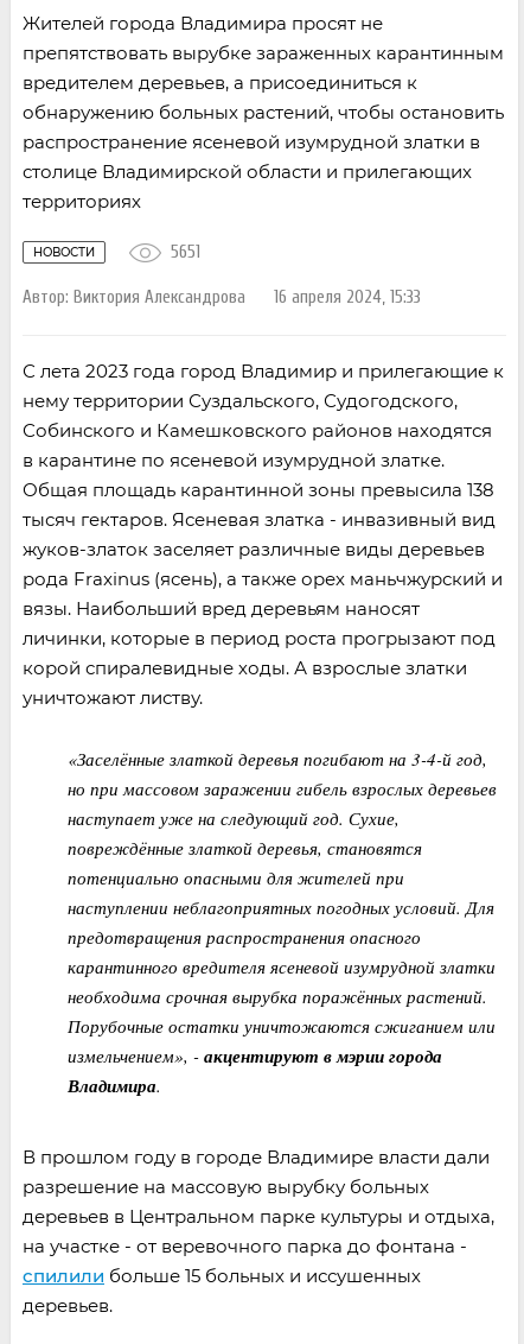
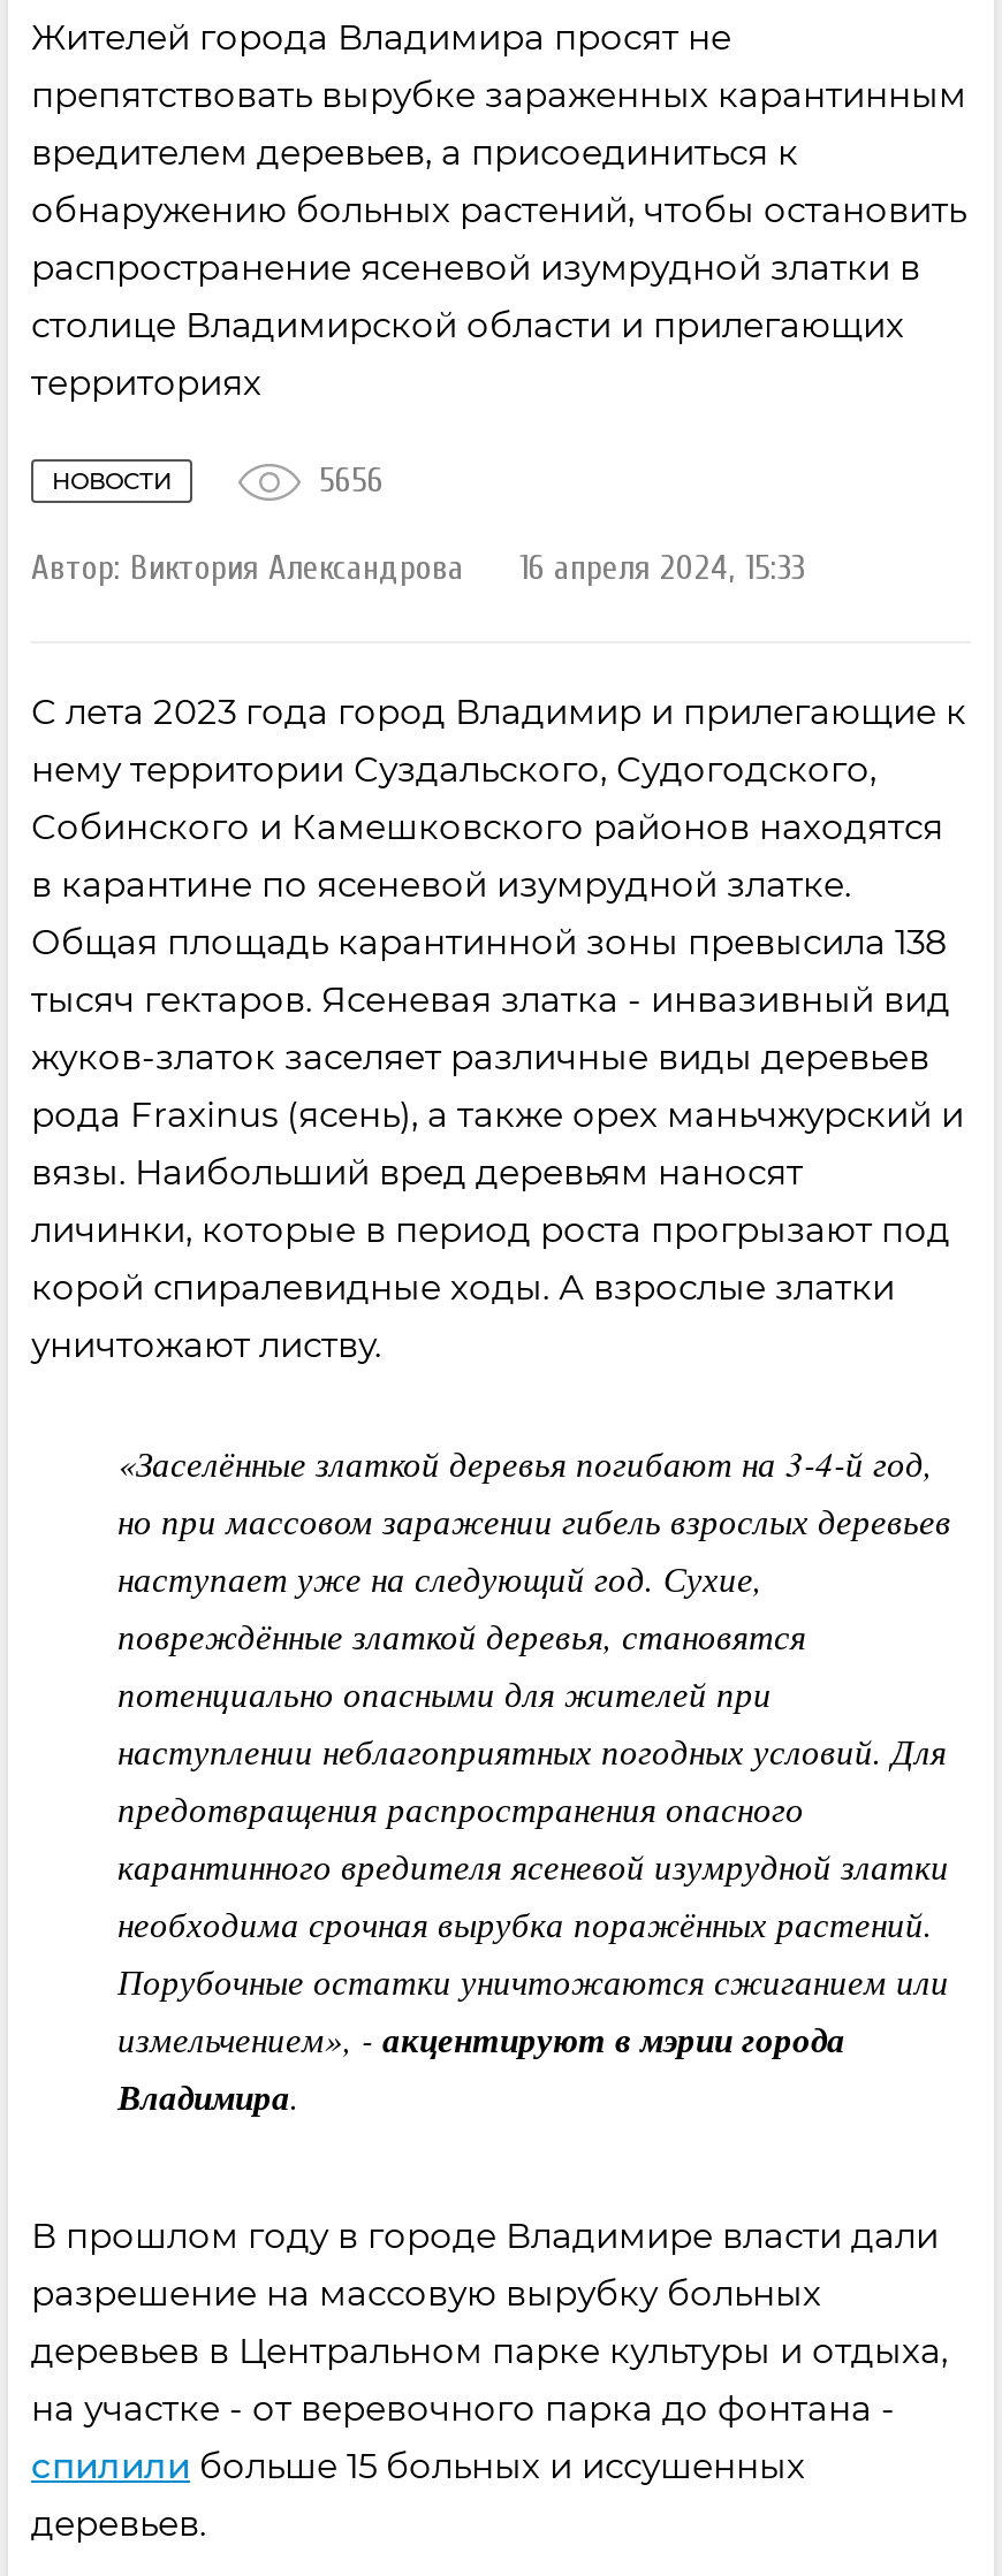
[171,242,200,263] 5651 -> [319,462,384,501] 5656

